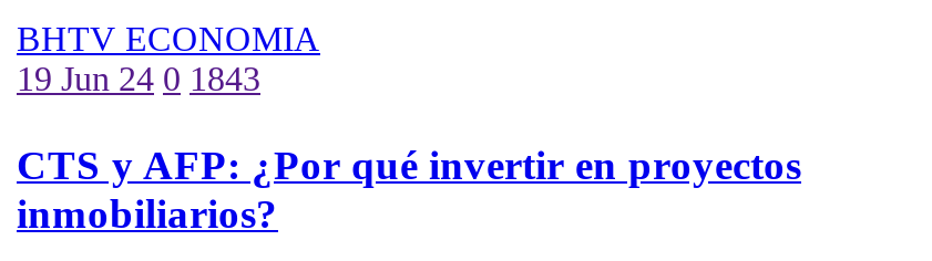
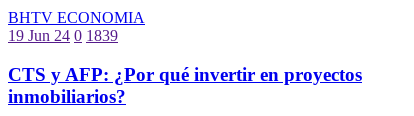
[17,60,260,98] 19 Jun 24 0 1843 -> [8,27,118,44] 19 Jun 24 0 1839

